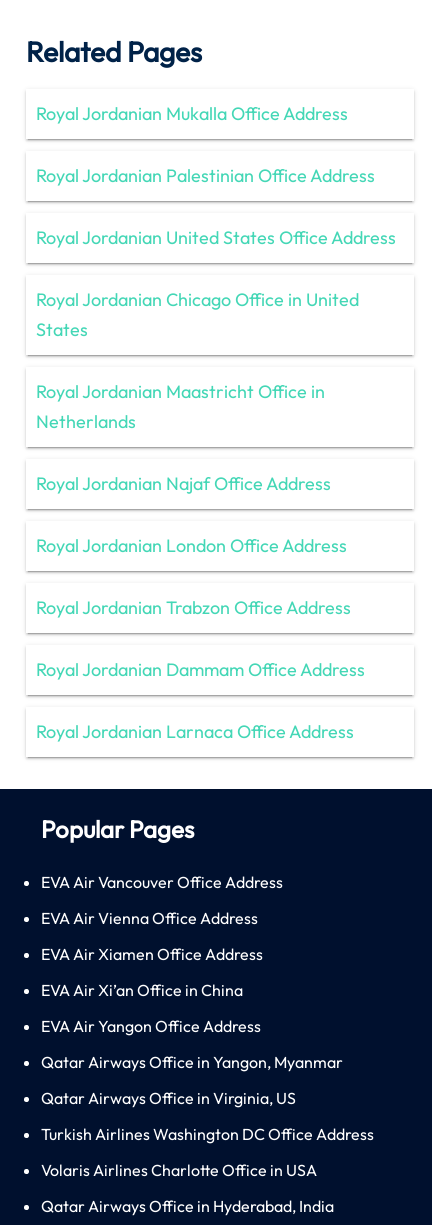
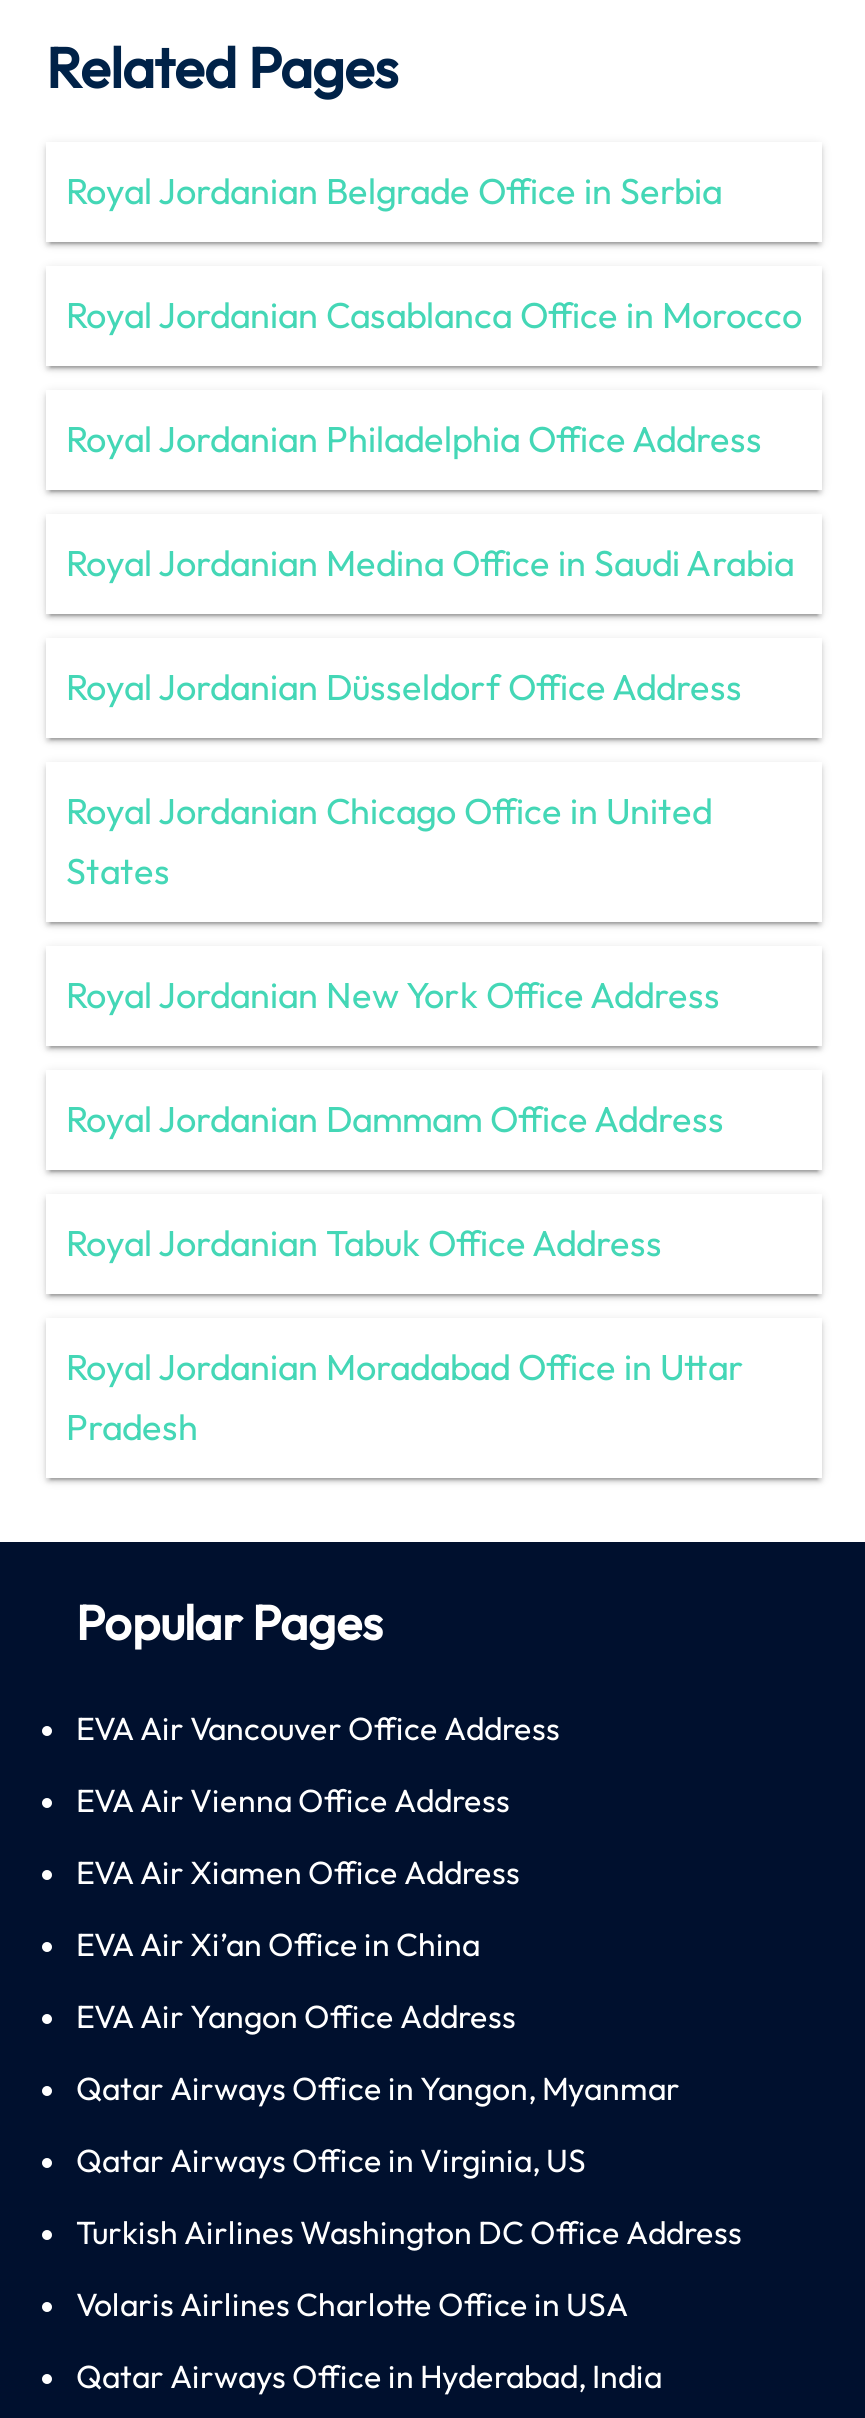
[36,102,396,249] Royal Jordanian Mukalla Office Address | Royal Jordanian Palestinian Office Address | Royal Jordanian United States Office Address -> [66,168,802,710] Royal Jordanian Belgrade Office in Serbia | Royal Jordanian Casablanca Office in Morocco | Royal Jordanian Philadelphia Office Address | Royal Jordanian Medina Office in Saudi Arabia | Royal Jordanian Düsseldorf Office Address
moved [36,288,359,341] -> [66,788,712,894]: Royal Jordanian Chicago Office in United | States
[36,380,351,619] Royal Jordanian Maastricht Office in | Netherlands | Royal Jordanian Najaf Office Address | Royal Jordanian London Office Address | Royal Jordanian Trabzon Office Address -> [66,972,720,1018] Royal Jordanian New York Office Address
moved [36,658,365,681] -> [66,1096,724,1142]: Royal Jordanian Dammam Office Address
[36,720,354,743] Royal Jordanian Larnaca Office Address -> [66,1220,744,1450] Royal Jordanian Tabuk Office Address | Royal Jordanian Moradabad Office in Uttar | Pradesh

